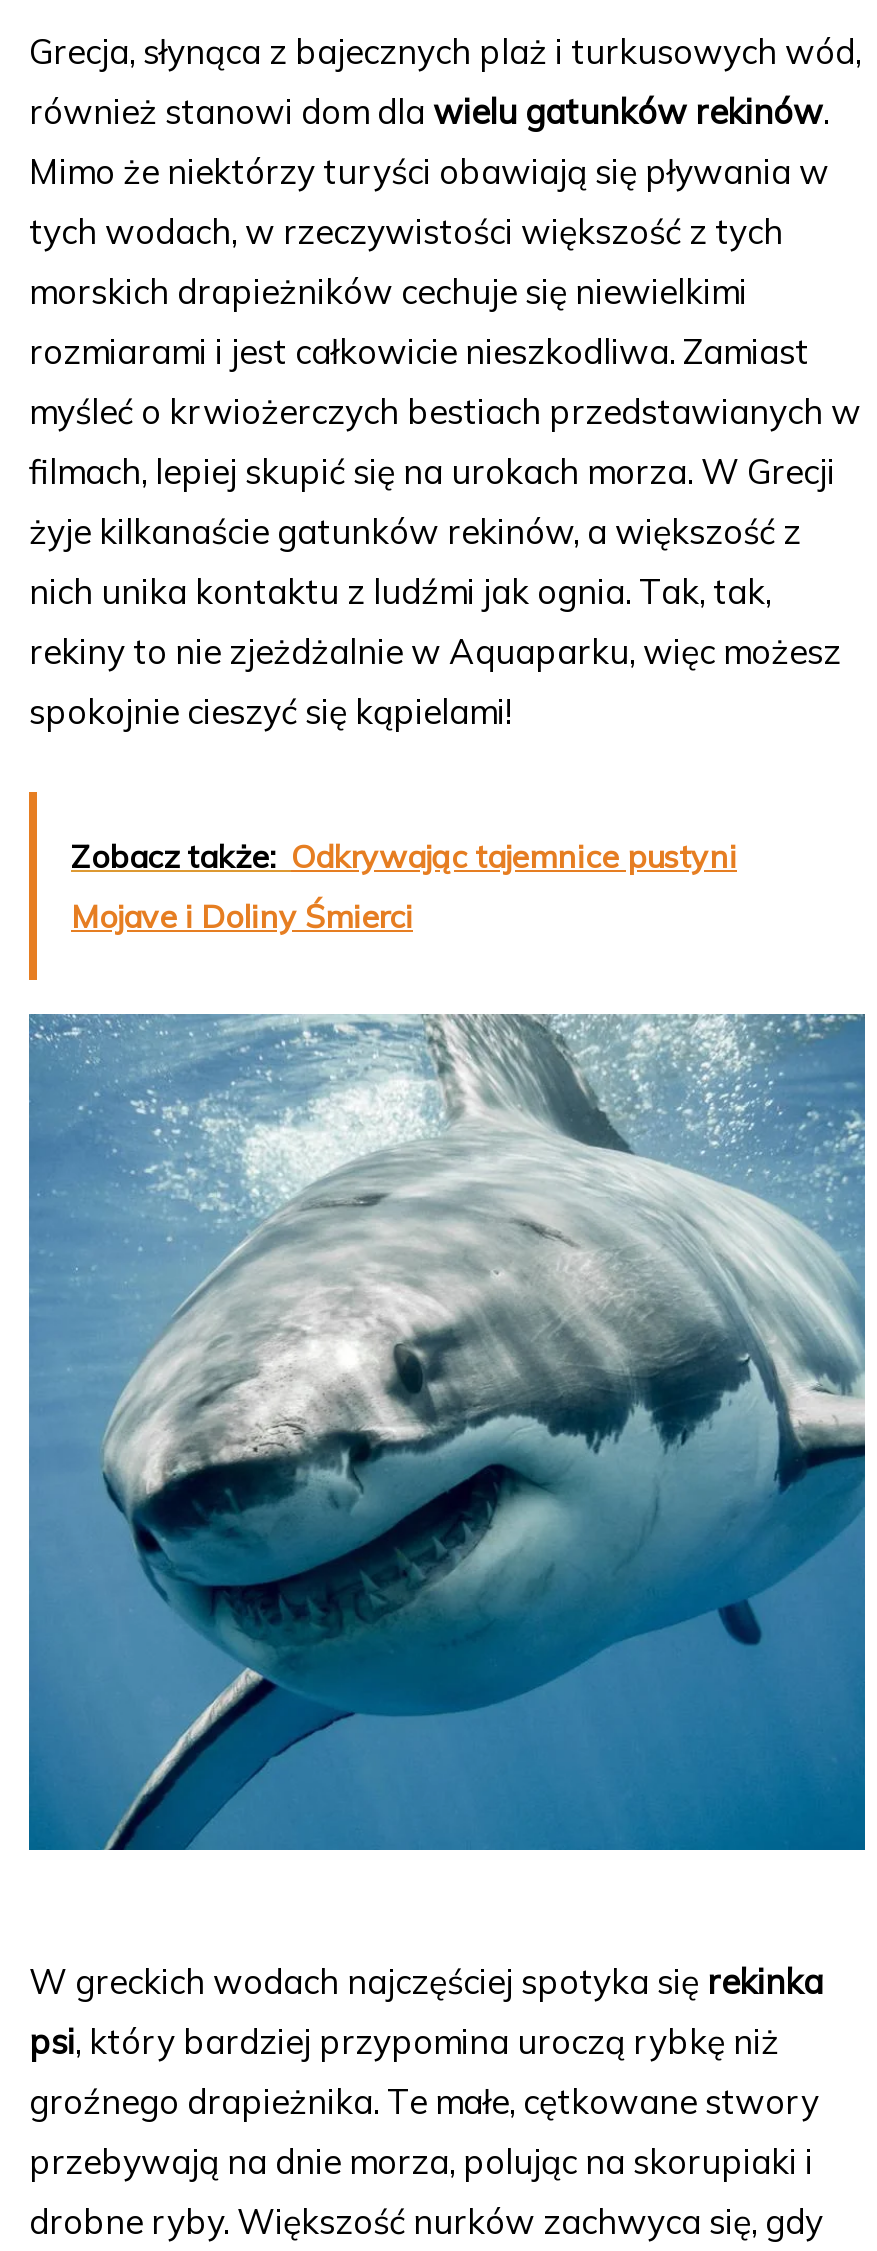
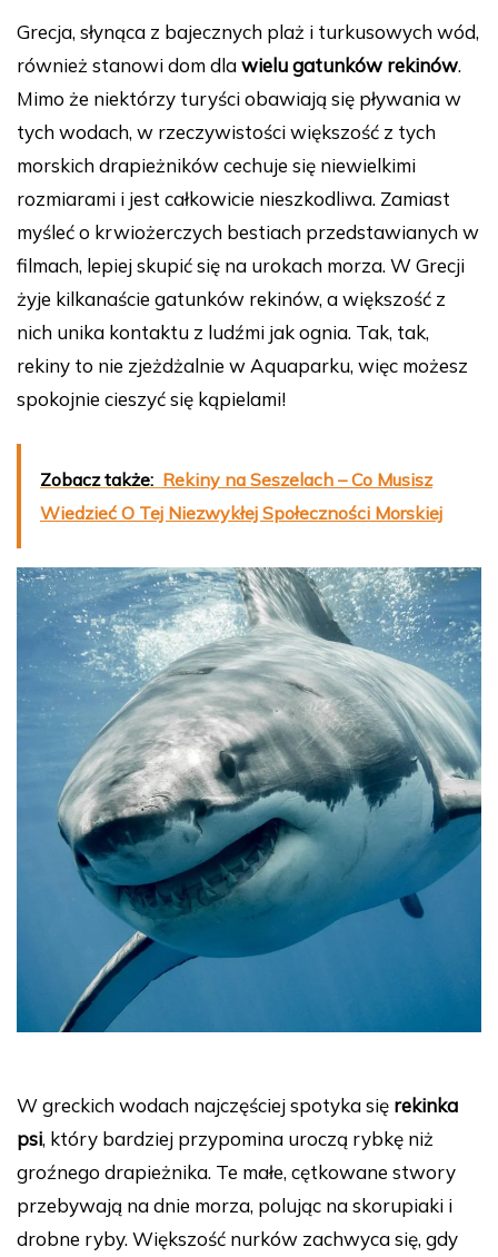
[71,836,737,876] Zobacz także: Odkrywając tajemnice pustyni -> [40,468,432,491] Zobacz także: Rekiny na Seszelach – Co Musisz
[71,896,413,936] Mojave i Doliny Śmierci -> [40,502,442,524] Wiedzieć O Tej Niezwykłej Społeczności Morskiej

